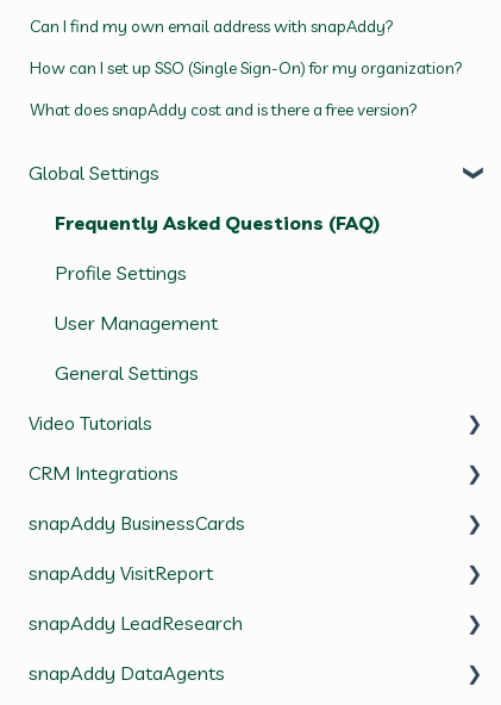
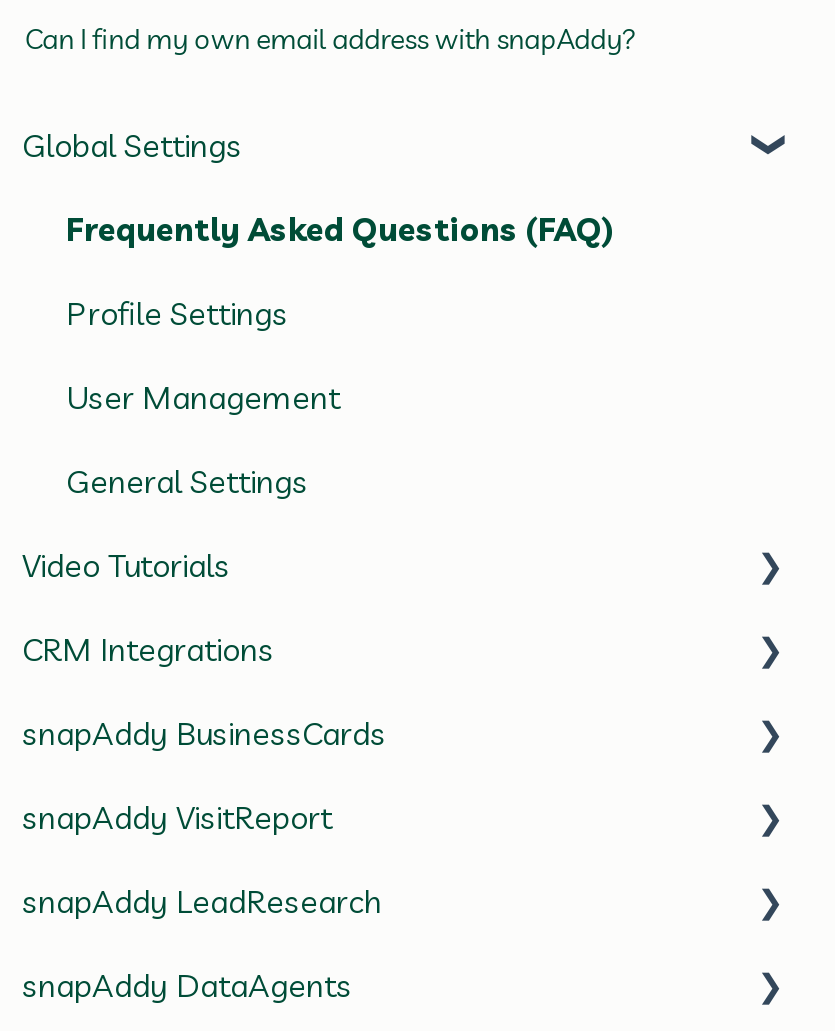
[30,57,463,120] How can I set up SSO (Single Sign-On) for my organization? | What does snapAddy cost and is there a free version? -> none

